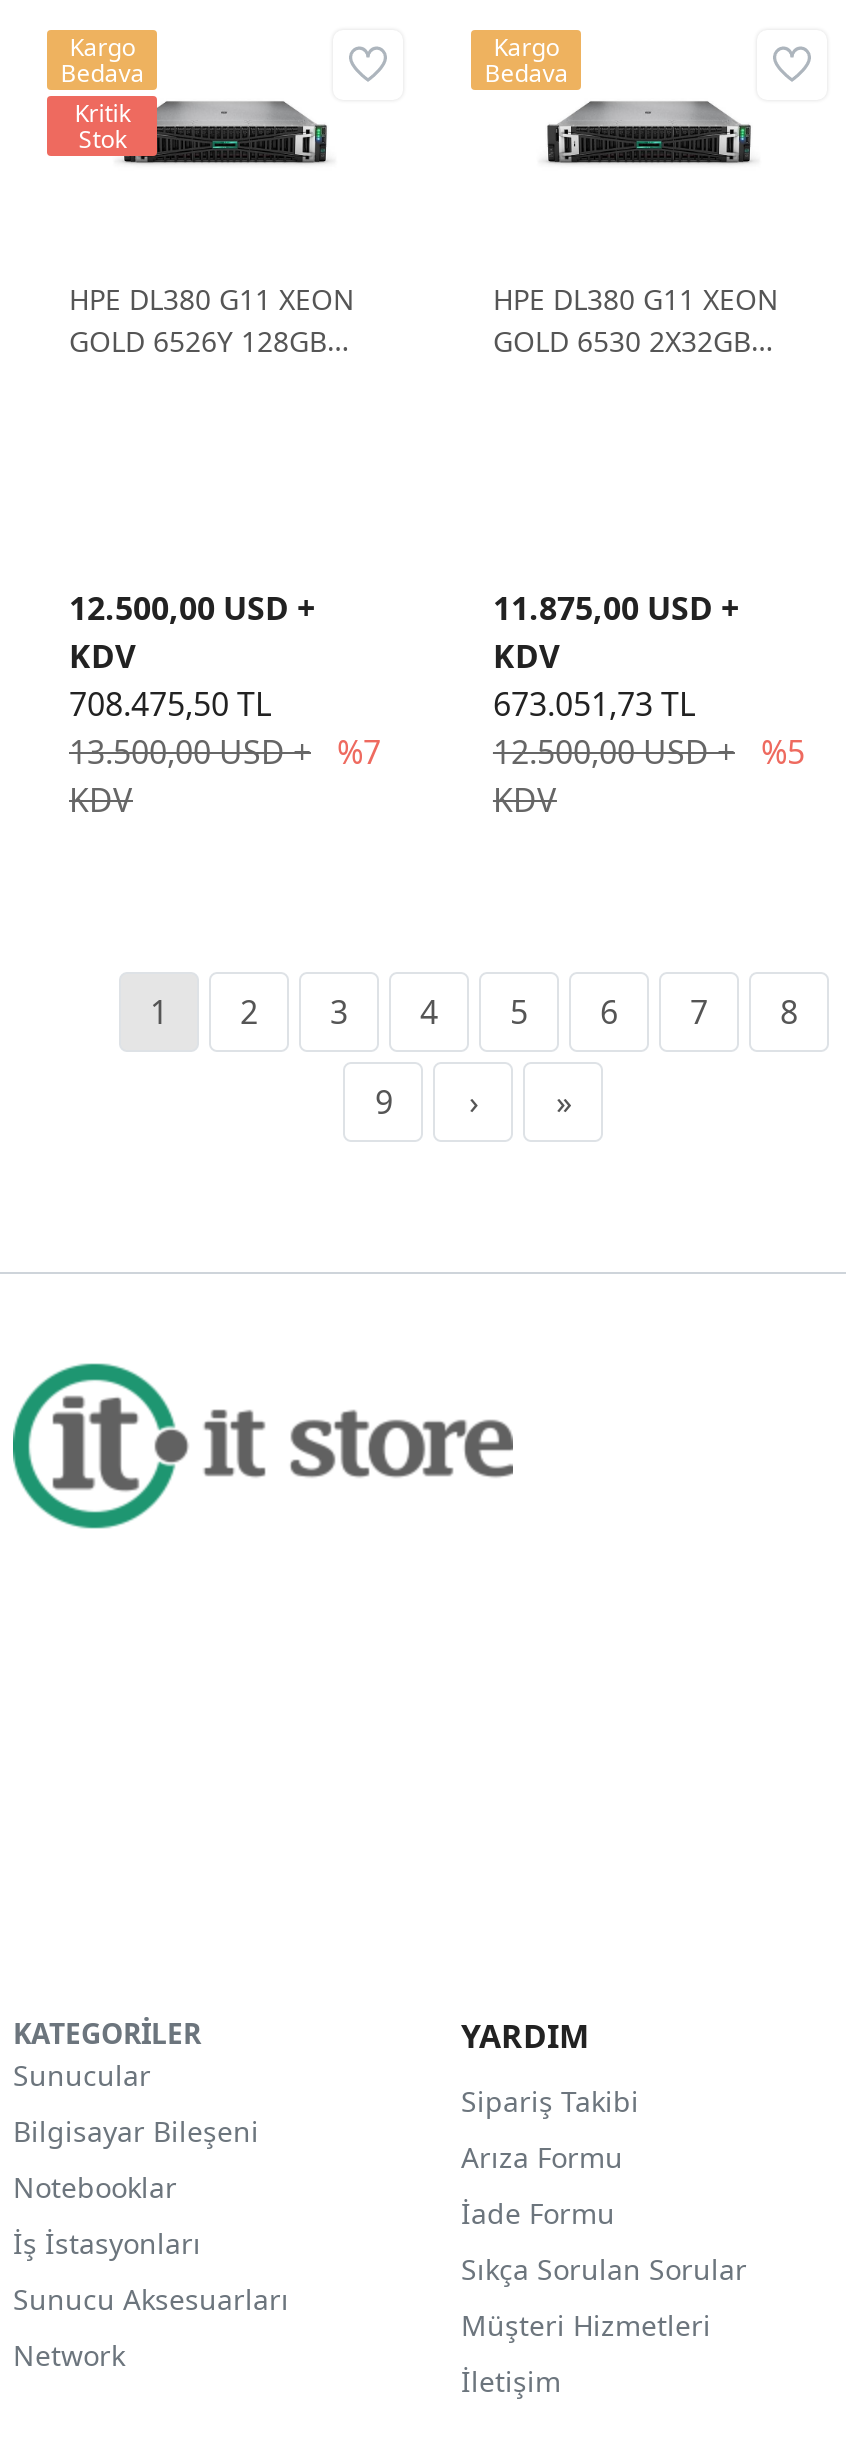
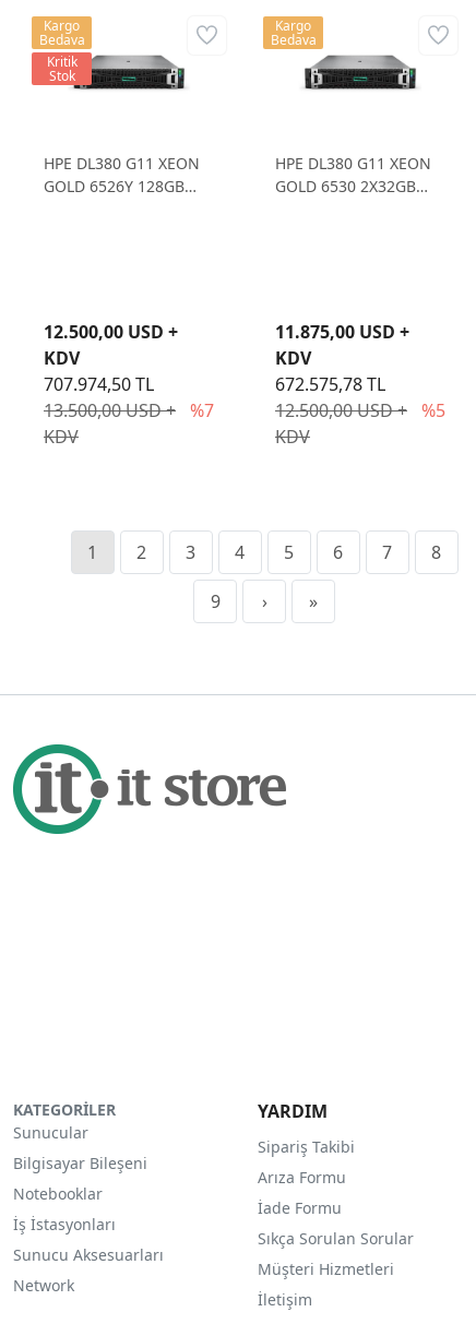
[69,681,271,725] 708.475,50 TL -> [44,372,154,396] 707.974,50 TL
[493,681,695,725] 673.051,73 TL -> [275,372,385,396] 672.575,78 TL

